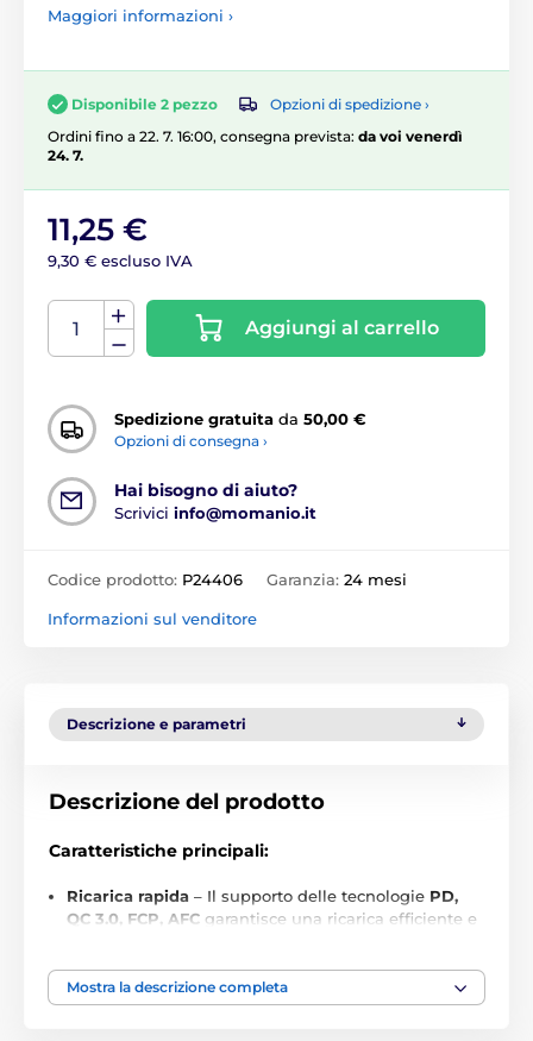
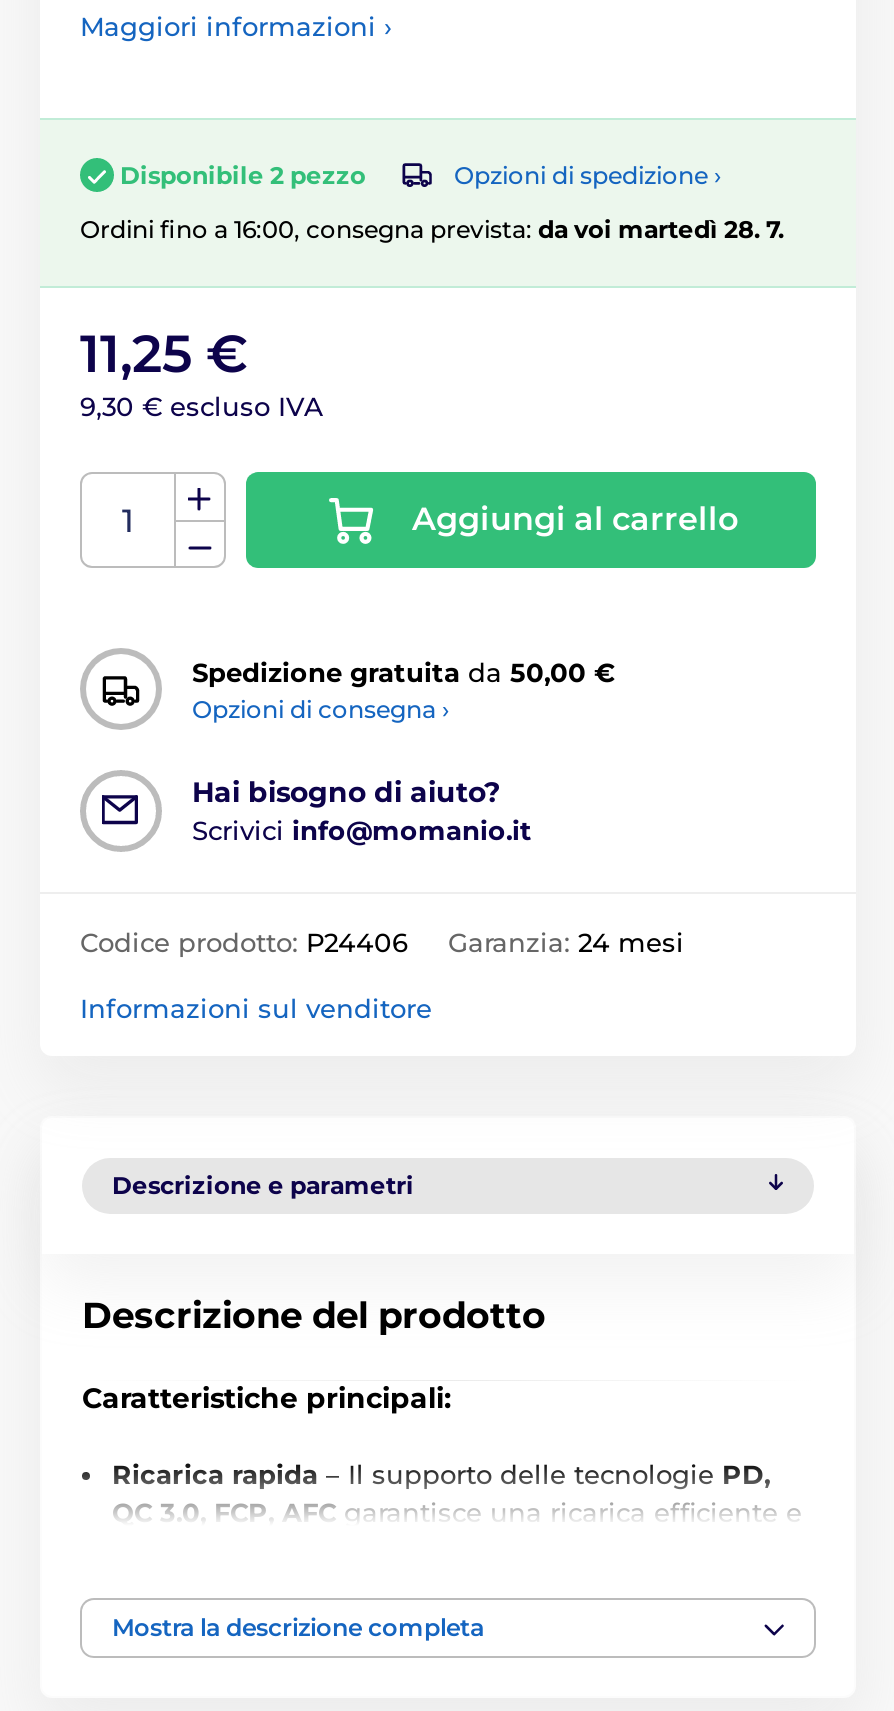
[48,128,463,164] Ordini fino a 22. 7. 16:00, consegna prevista: da voi venerdì | 24. 7. -> [80,214,784,244] Ordini fino a 16:00, consegna prevista: da voi martedì 28. 7.

